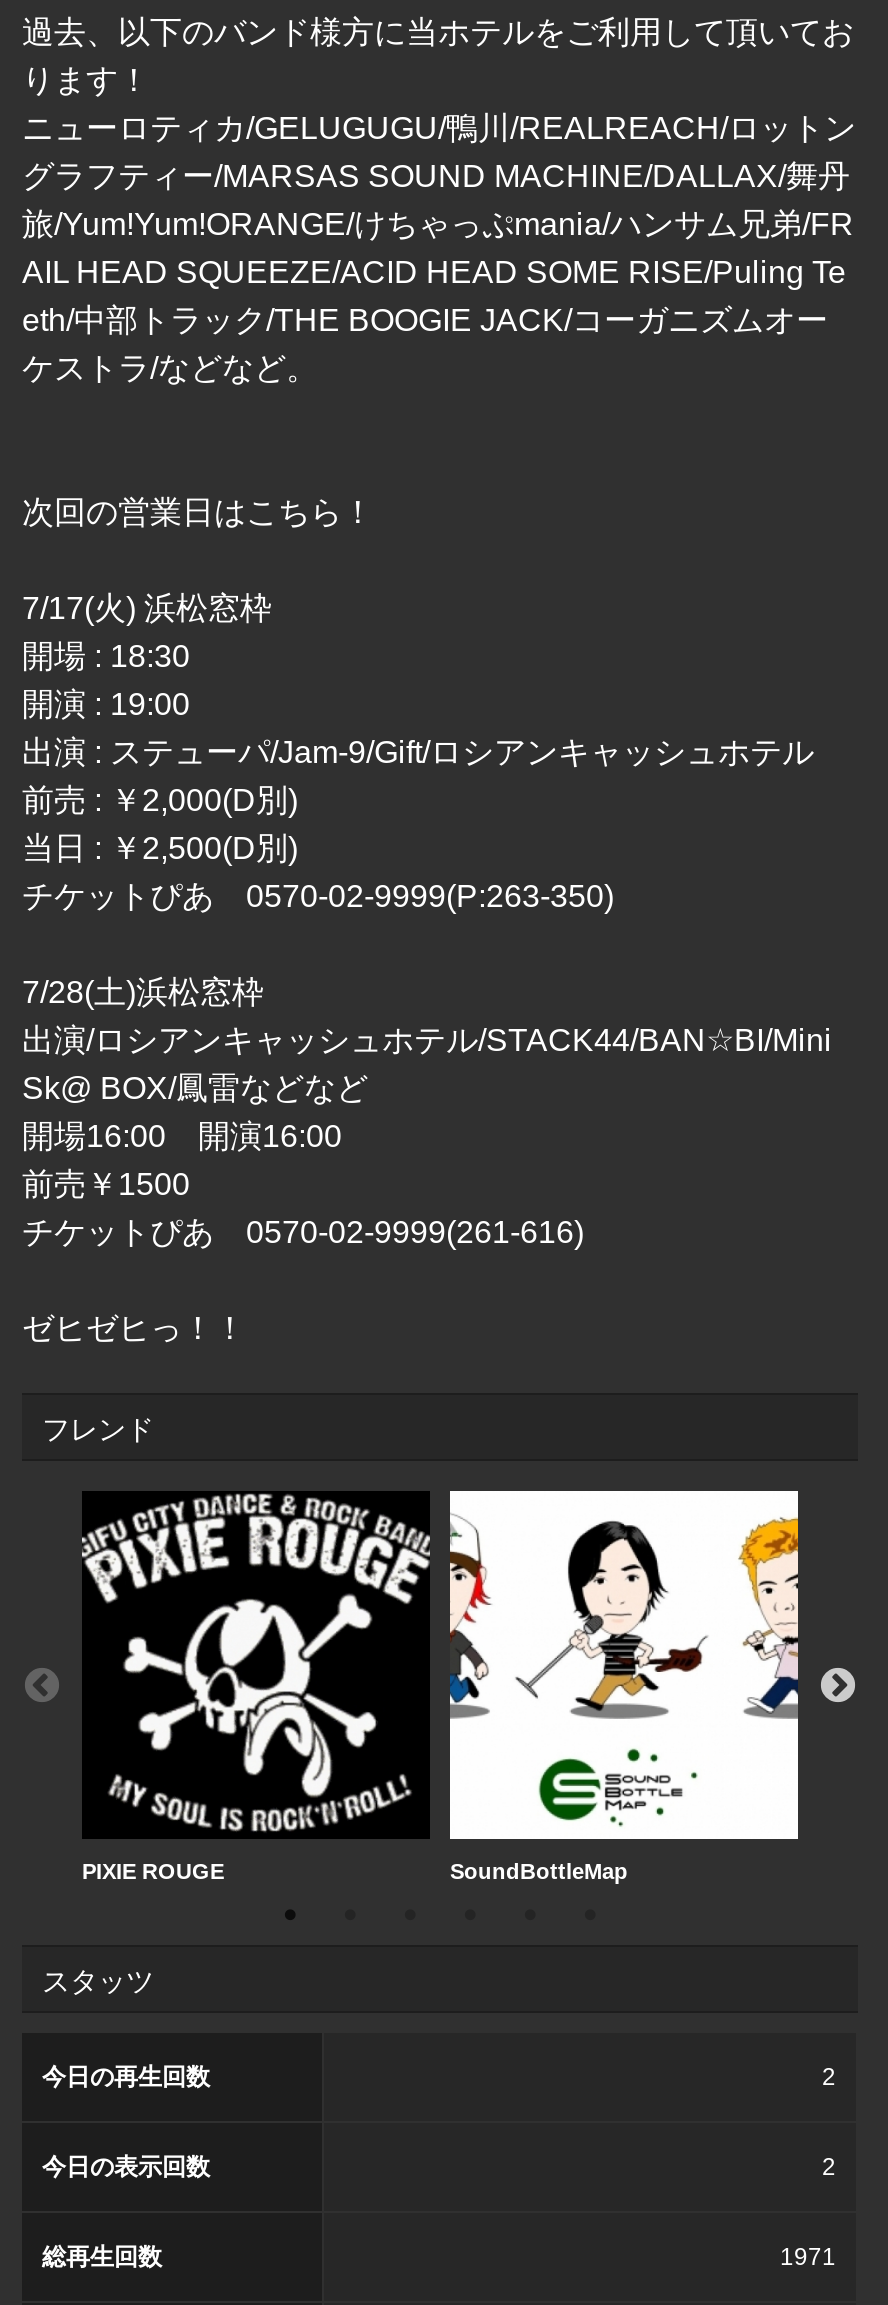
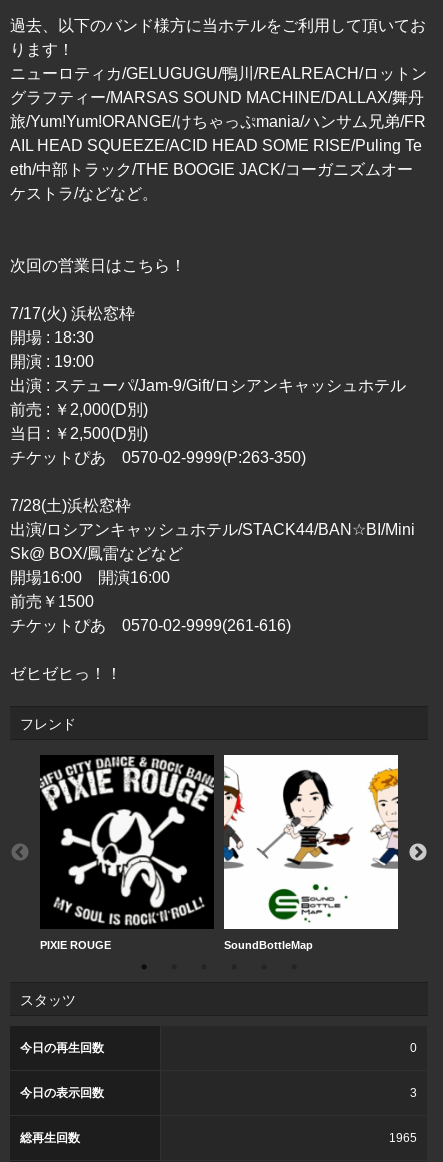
[822,2062,836,2090] 2 -> [410,1040,417,1054] 0
[822,2152,836,2180] 2 -> [410,1085,417,1099] 3
[780,2242,836,2270] 1971 -> [389,1130,417,1144] 1965

